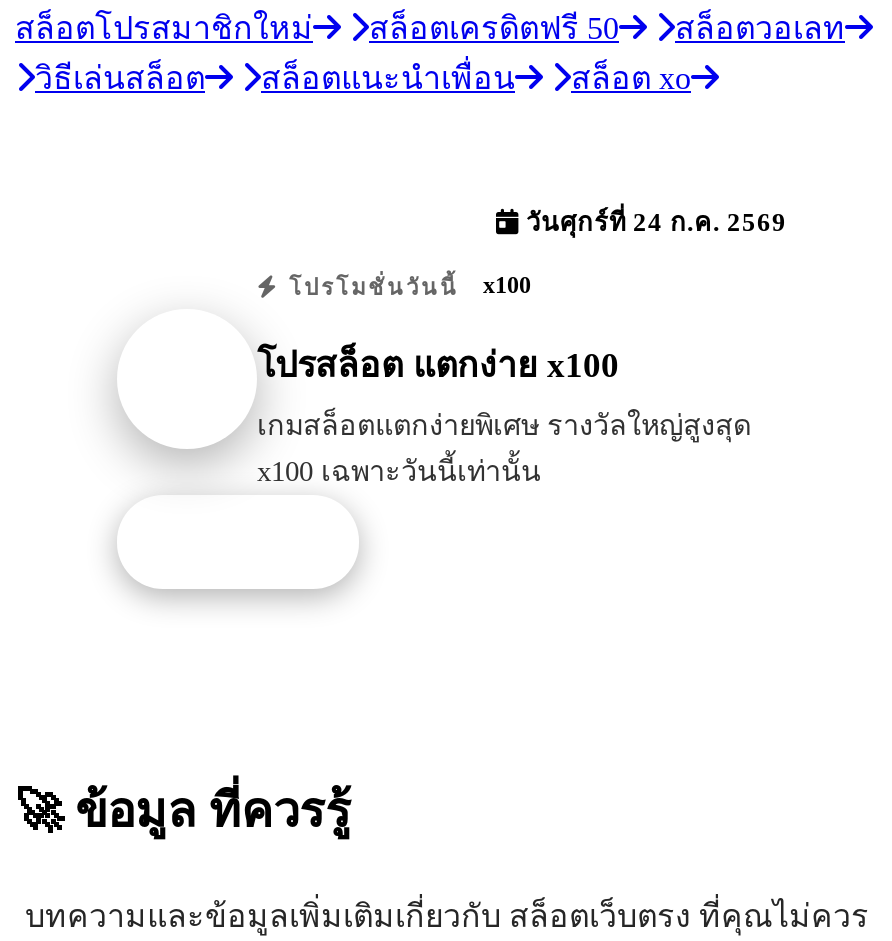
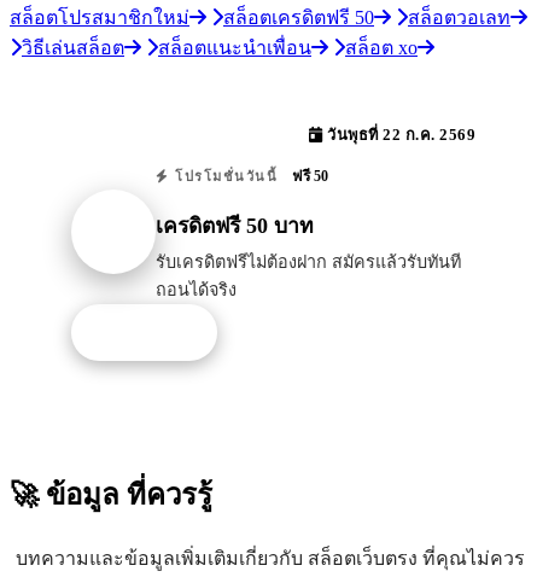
[519,209,787,237] วันศุกร์ที่ 24 ก.ค. 2569 -> [323,127,475,144] วันพุธที่ 22 ก.ค. 2569
[280,271,531,299] โปรโมชั่นวันนี้ x100 -> [170,168,328,185] โปรโมชั่นวันนี้ ฟรี 50
[257,345,619,385] โปรสล็อต แตกง่าย x100 -> [156,213,314,238] เครดิตฟรี 50 บาท
[257,409,751,487] เกมสล็อตแตกง่ายพิเศษ รางวัลใหญ่สูงสุด | x100 เฉพาะวันนี้เท่านั้น -> [156,252,461,299] รับเครดิตฟรีไม่ต้องฝาก สมัครแล้วรับทันที | ถอนได้จริง

